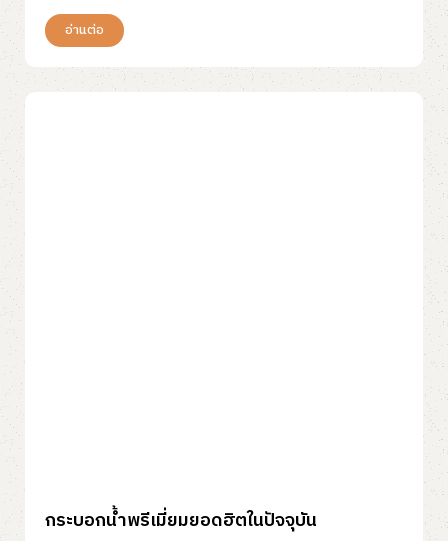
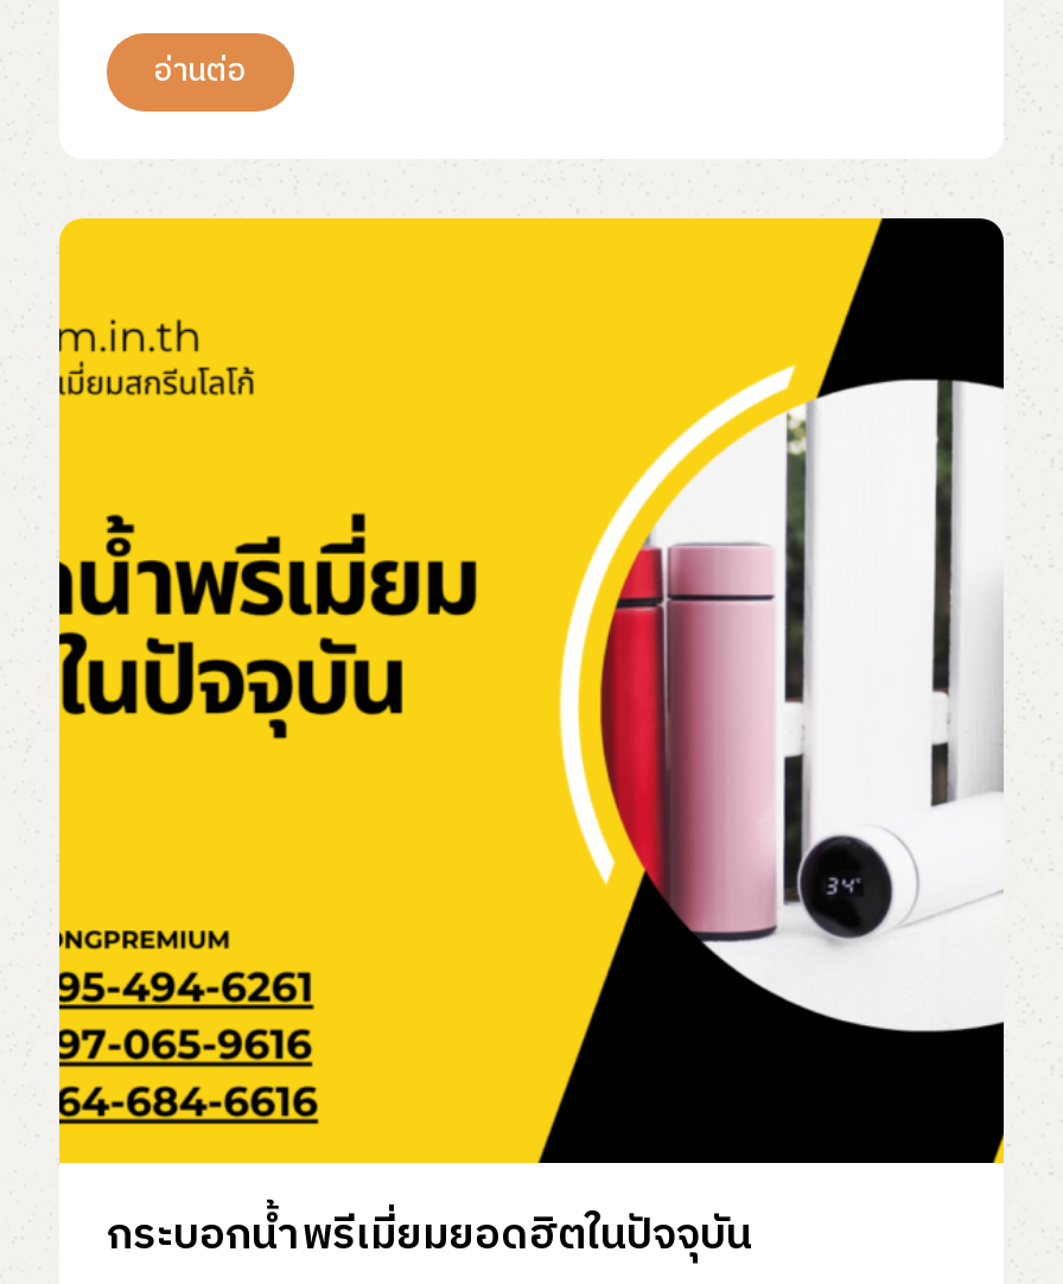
none -> [57,216,1006,1165] [image]

